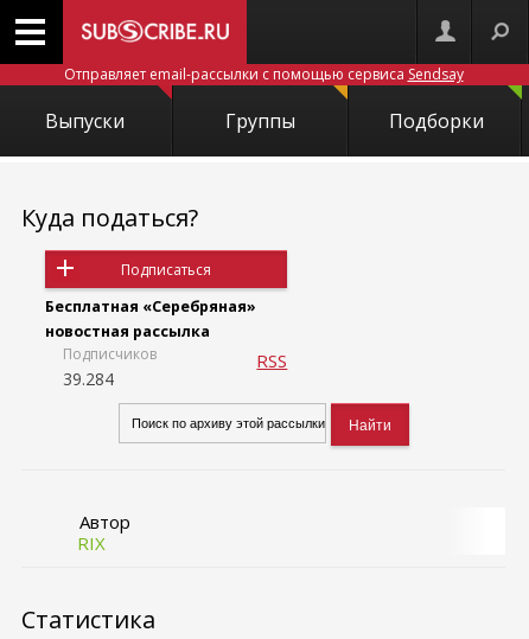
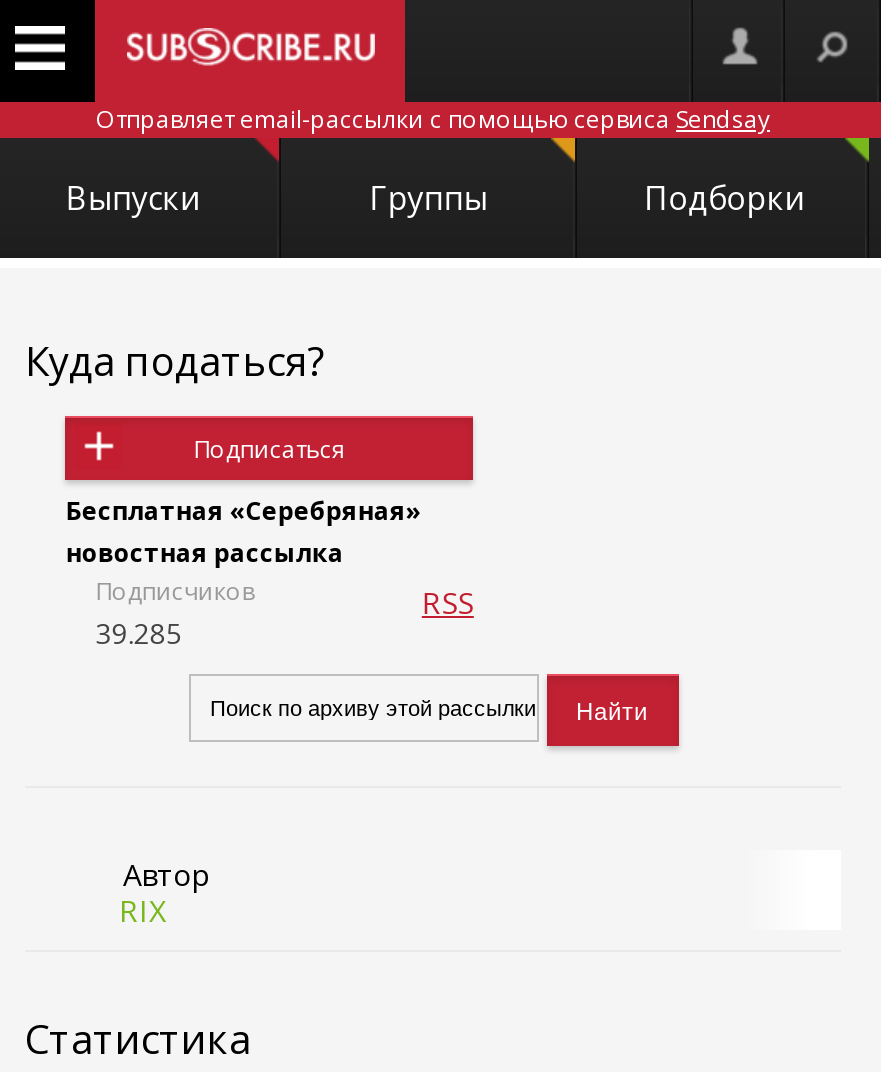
[63,368,114,390] 39.284 -> [96,614,182,652] 39.285

